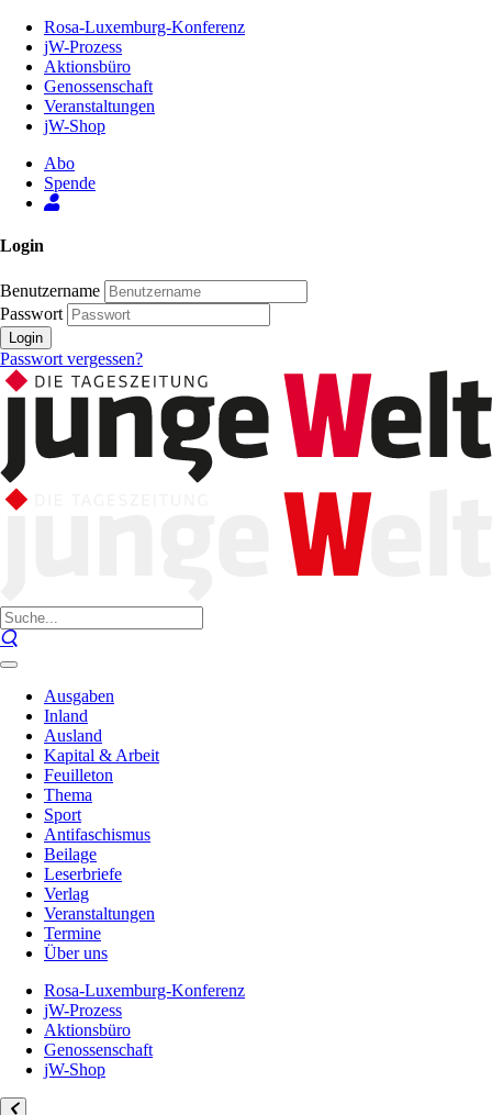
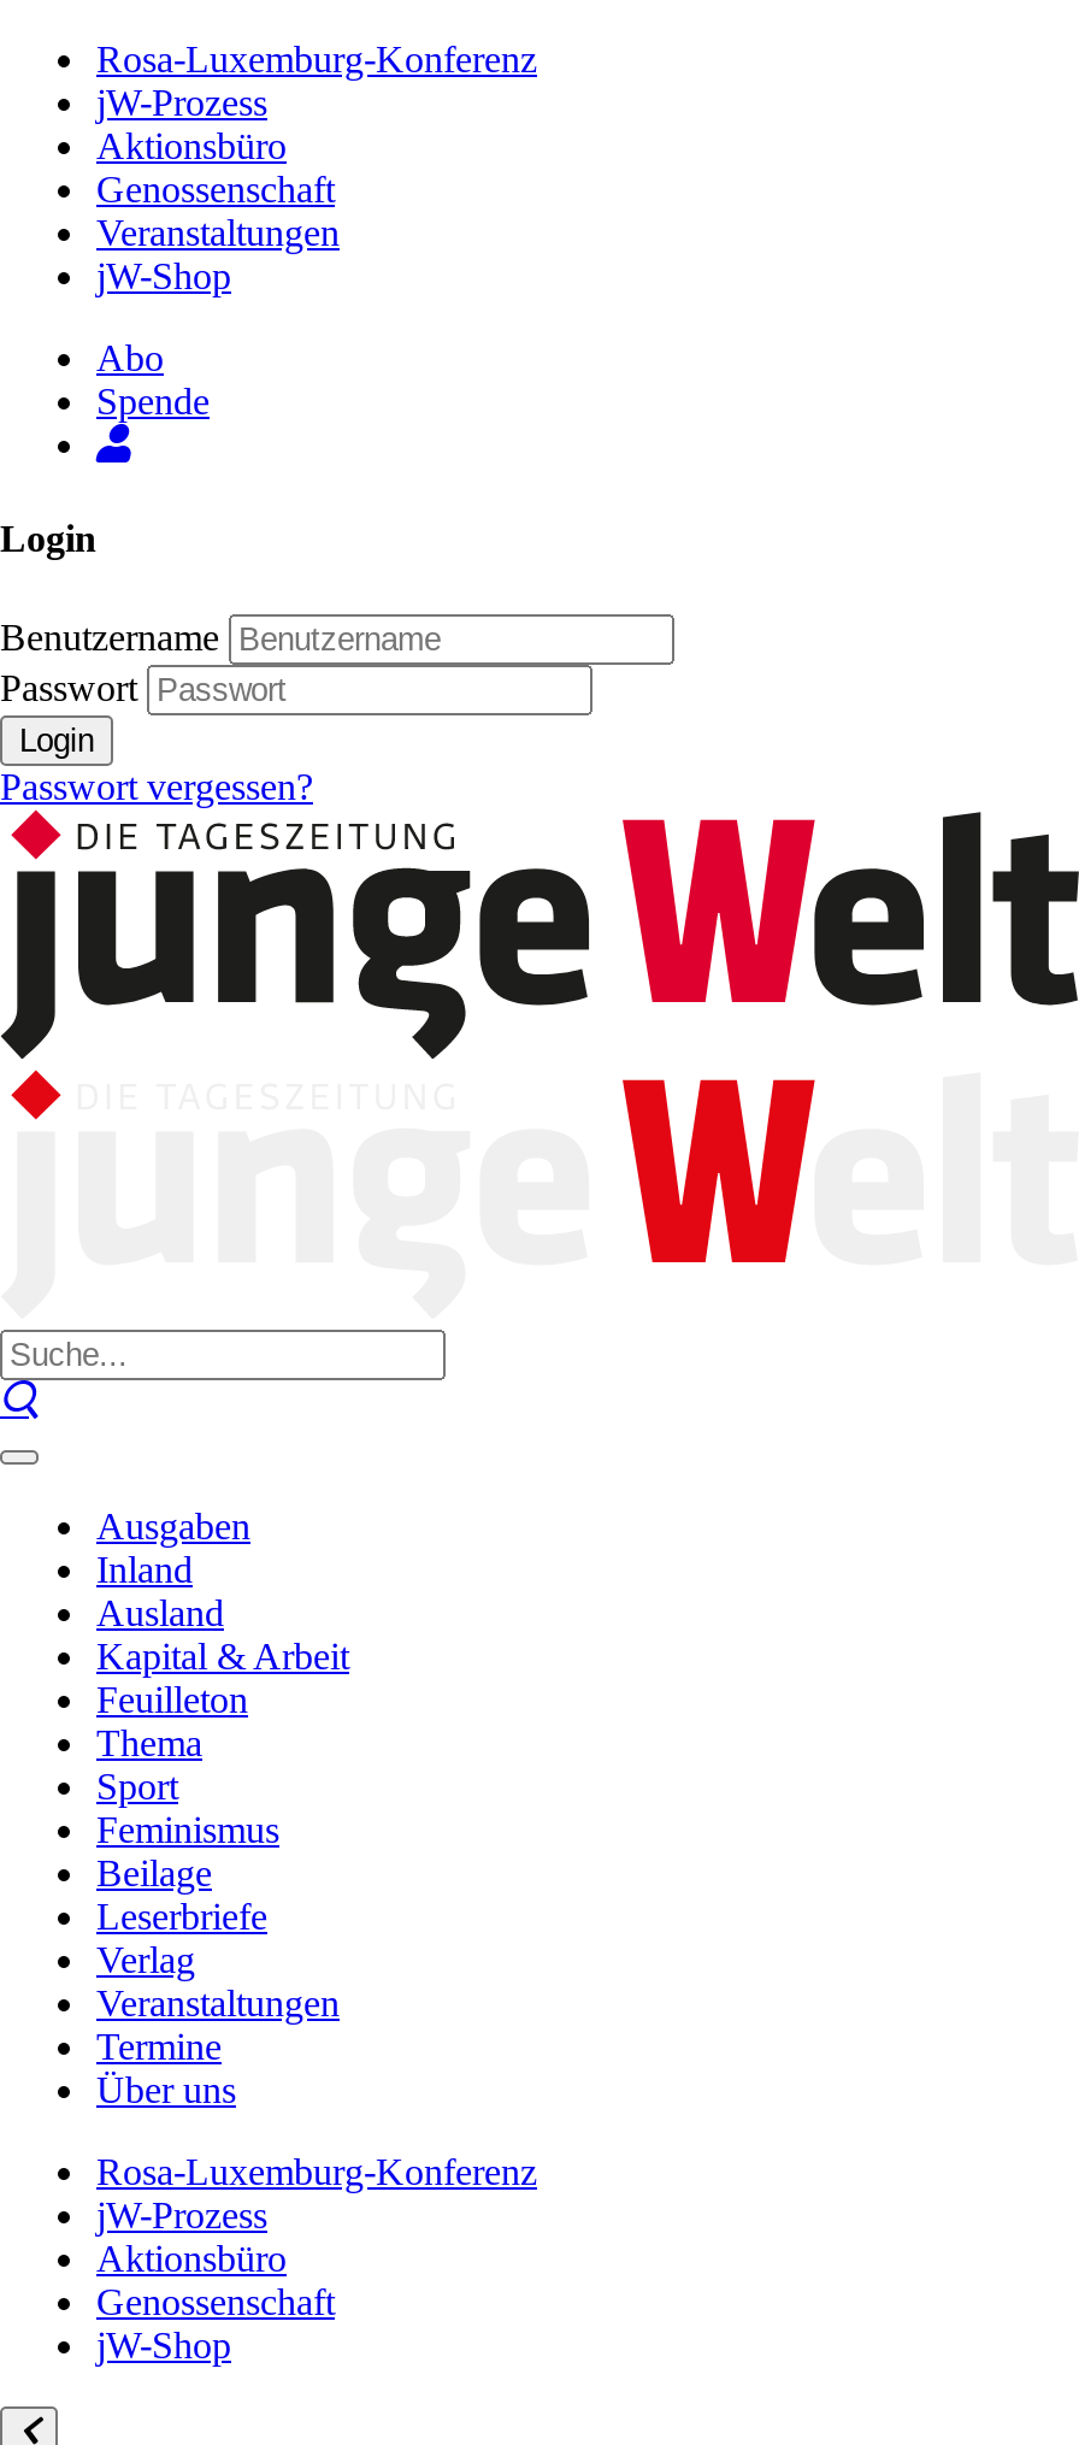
[44,825,150,844] Antifaschismus -> [96,1809,279,1850] Feminismus

